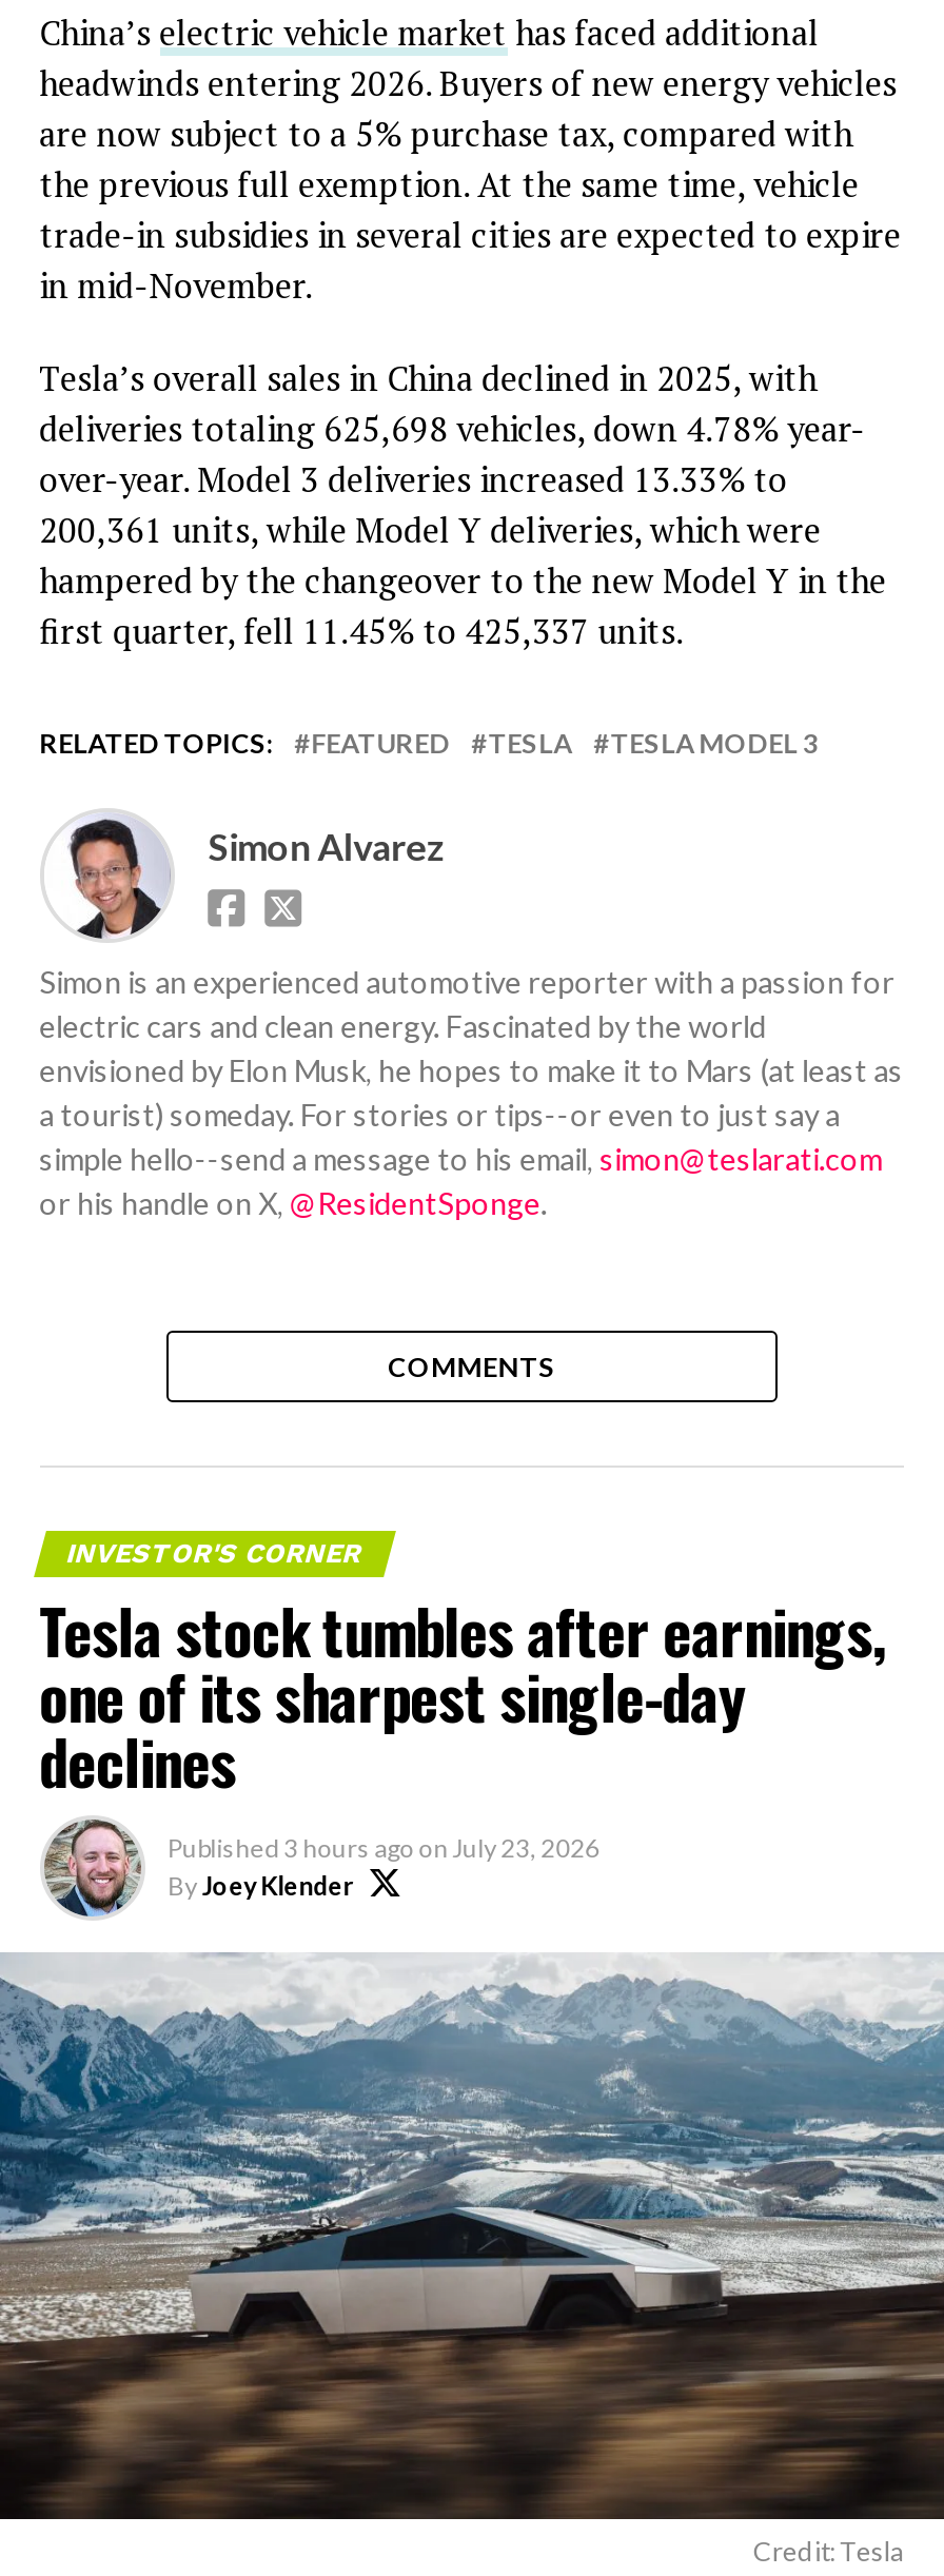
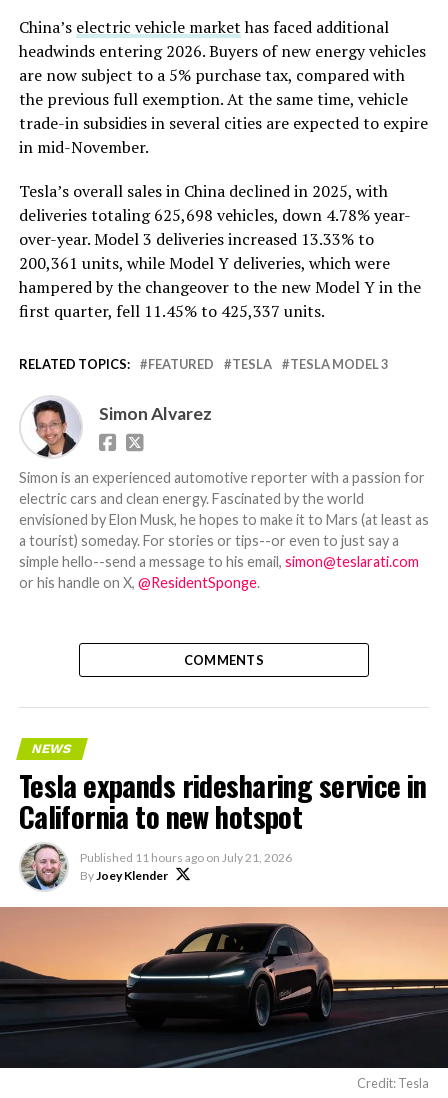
[39,1537,886,1864] INVESTOR'S CORNER | Tesla stock tumbles after earnings, | one of its sharpest single-day | declines | Published 3 hours ago on July 23, 2026 -> [19,741,427,865] NEWS | Tesla expands ridesharing service in | California to new hotspot | Published 11 hours ago on July 21, 2026
[6,1953,938,2522] [image] -> [3,907,445,1069] [image]

